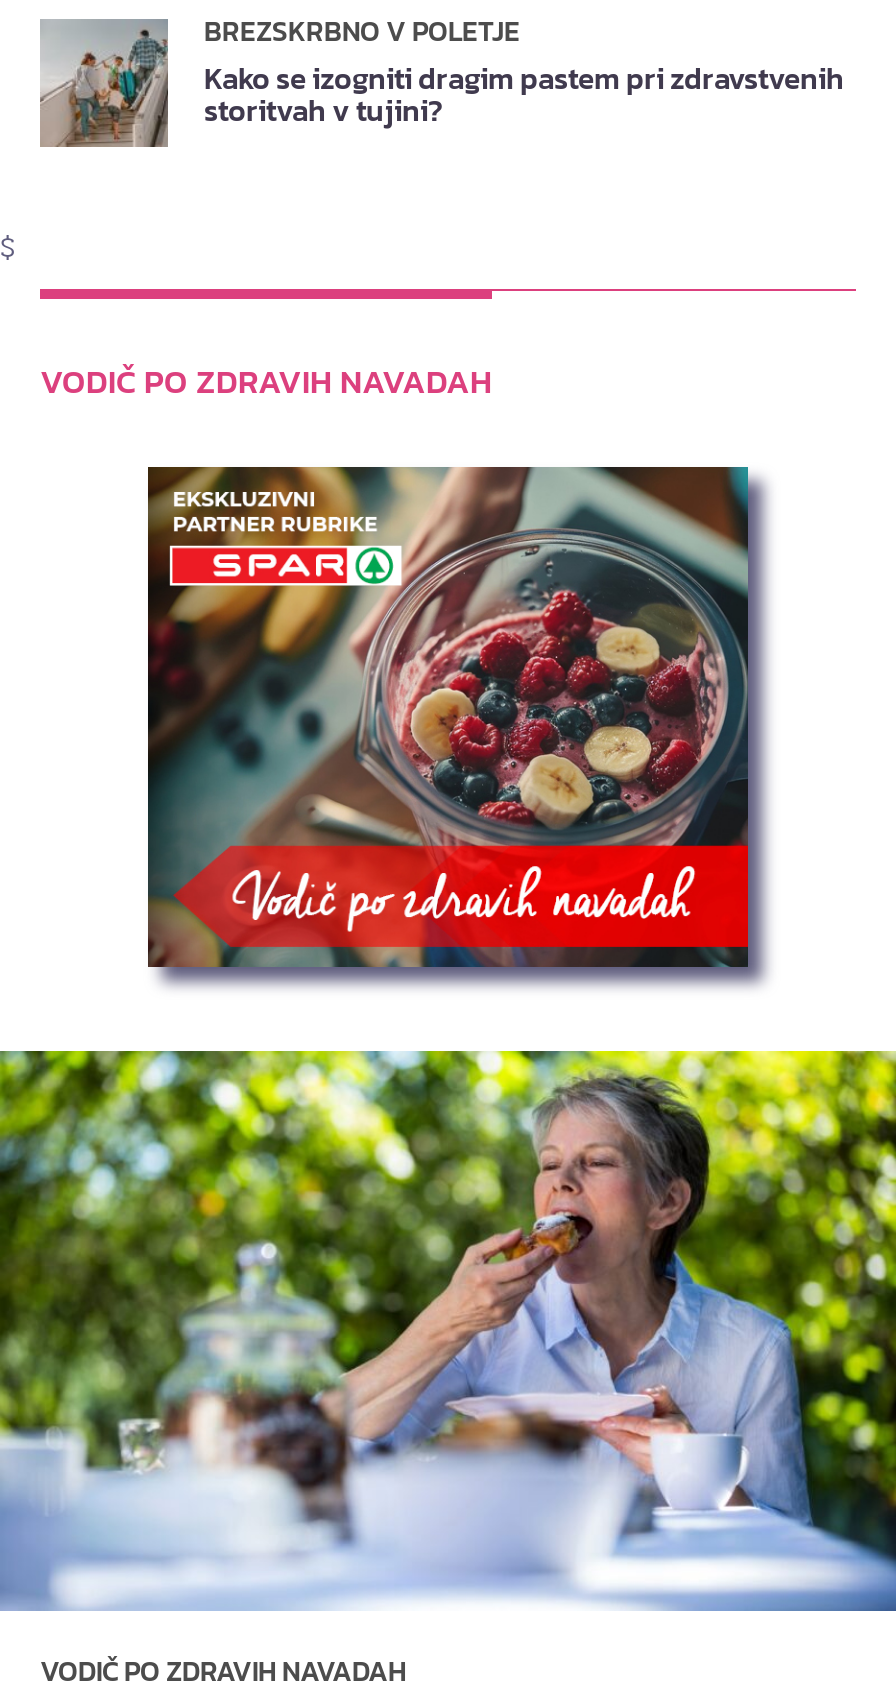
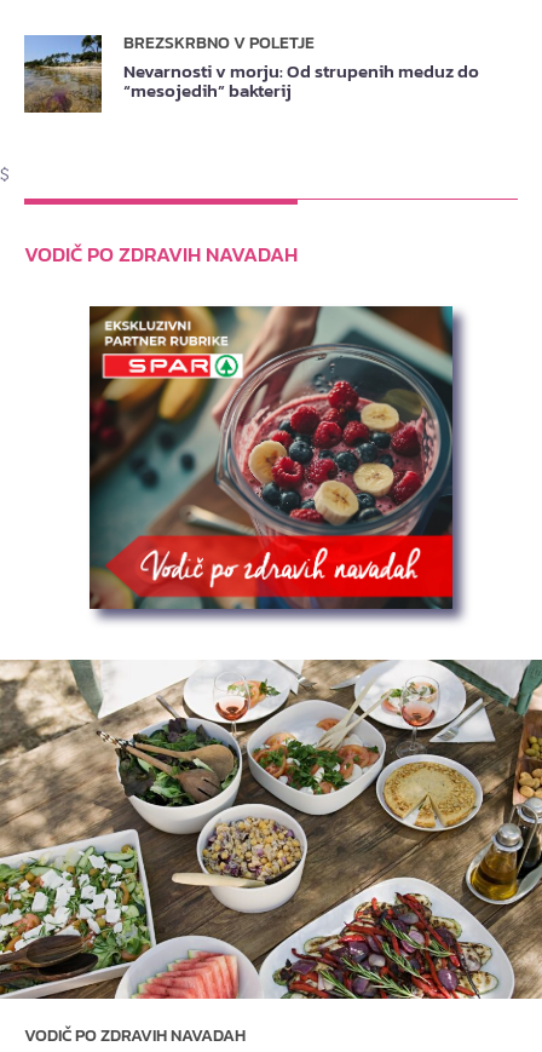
[40,19,844,147] [image] | Kako se izogniti dragim pastem pri zdravstvenih | storitvah v tujini? -> [23,35,479,113] [image] | Nevarnosti v morju: Od strupenih meduz do | “mesojedih” bakterij
[6,1049,890,1613] [image] -> [4,659,538,1000] [image]

